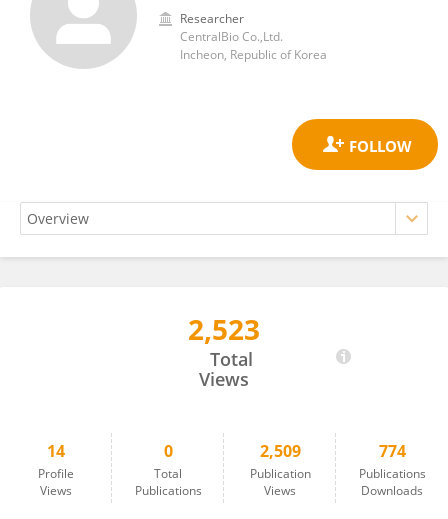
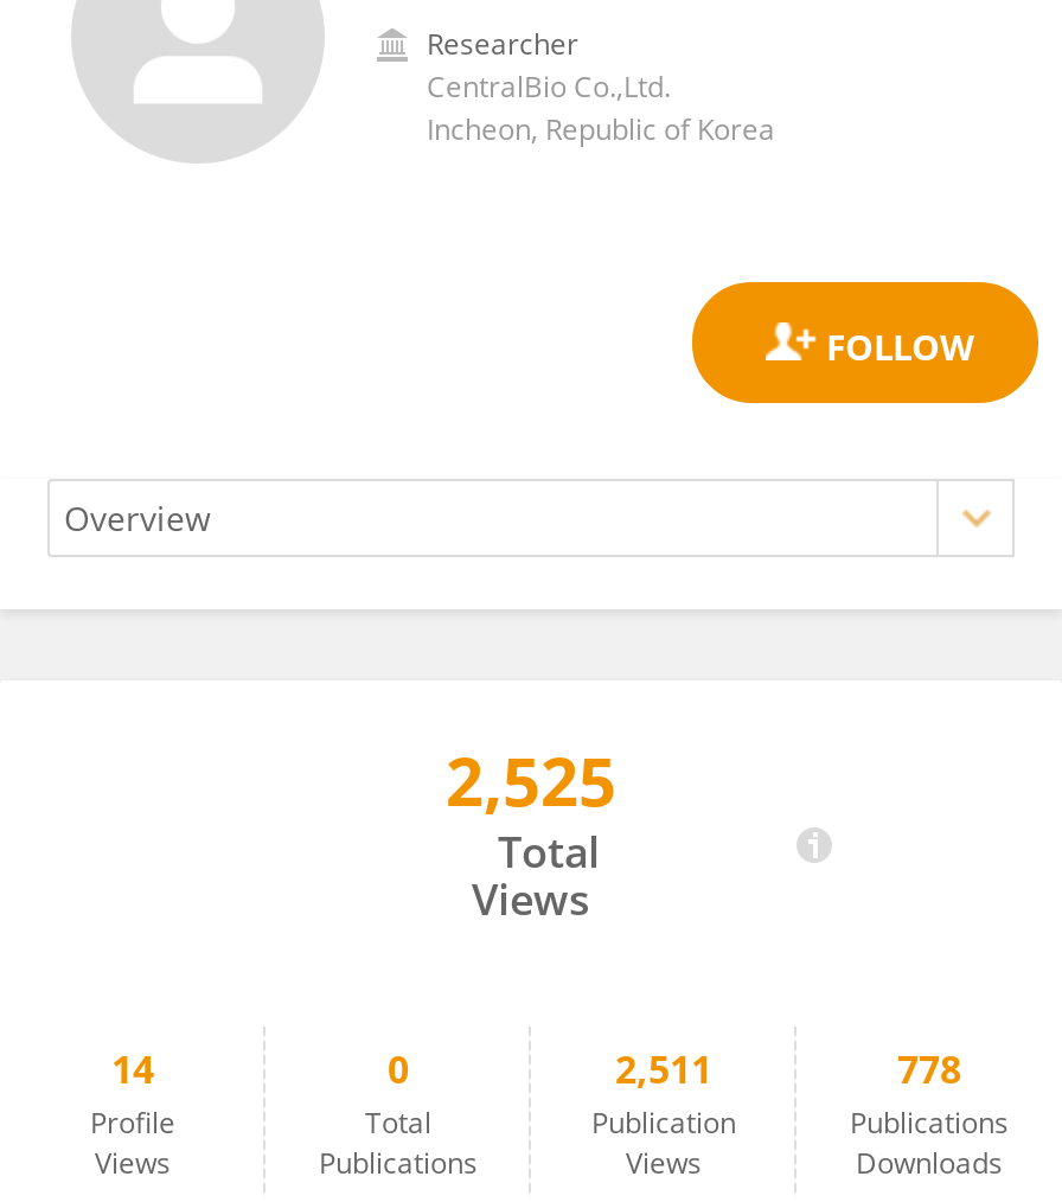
[188,310,260,348] 2,523 -> [446,735,616,825] 2,525
[259,440,300,462] 2,509 -> [615,1043,712,1095] 2,511
[378,440,405,462] 774 -> [897,1043,961,1095] 778

